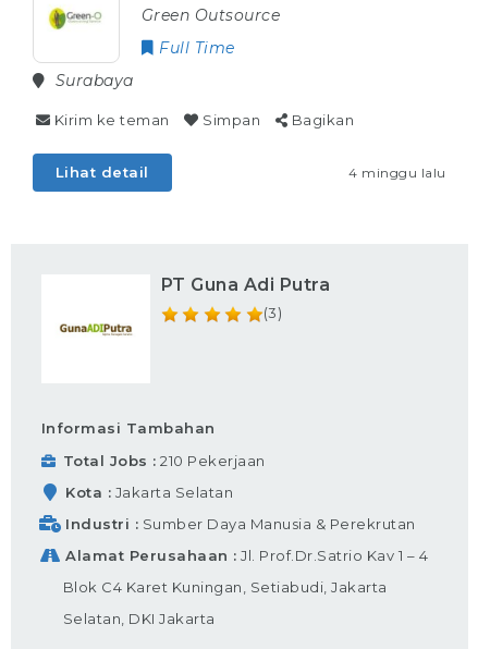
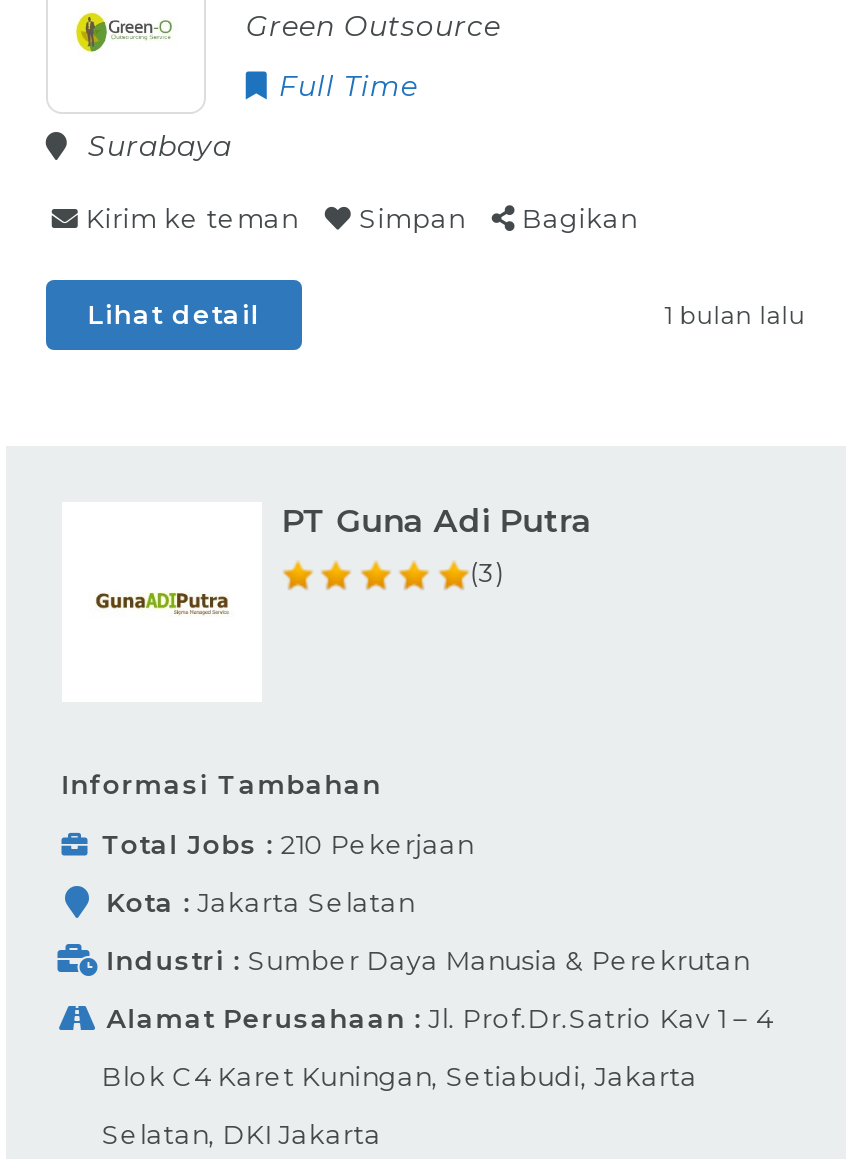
[349,165,446,181] 4 minggu lalu -> [664,300,806,330] 1 bulan lalu

